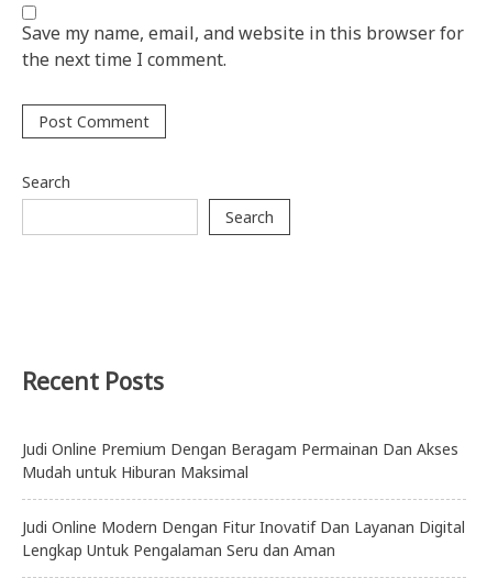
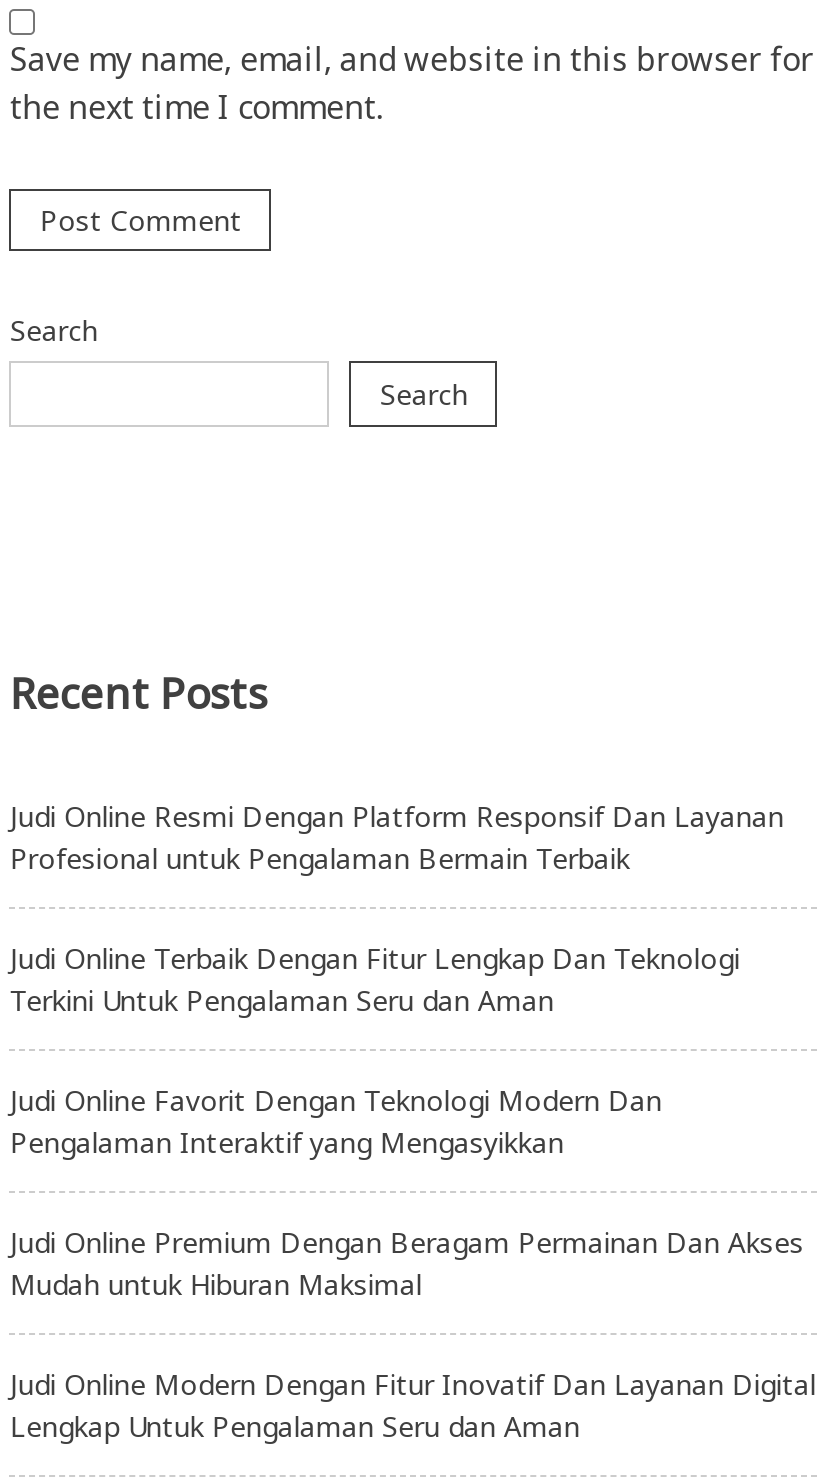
none -> [10,798,784,1162] Judi Online Resmi Dengan Platform Responsif Dan Layanan | Profesional untuk Pengalaman Bermain Terbaik | Judi Online Terbaik Dengan Fitur Lengkap Dan Teknologi | Terkini Untuk Pengalaman Seru dan Aman | Judi Online Favorit Dengan Teknologi Modern Dan | Pengalaman Interaktif yang Mengasyikkan

